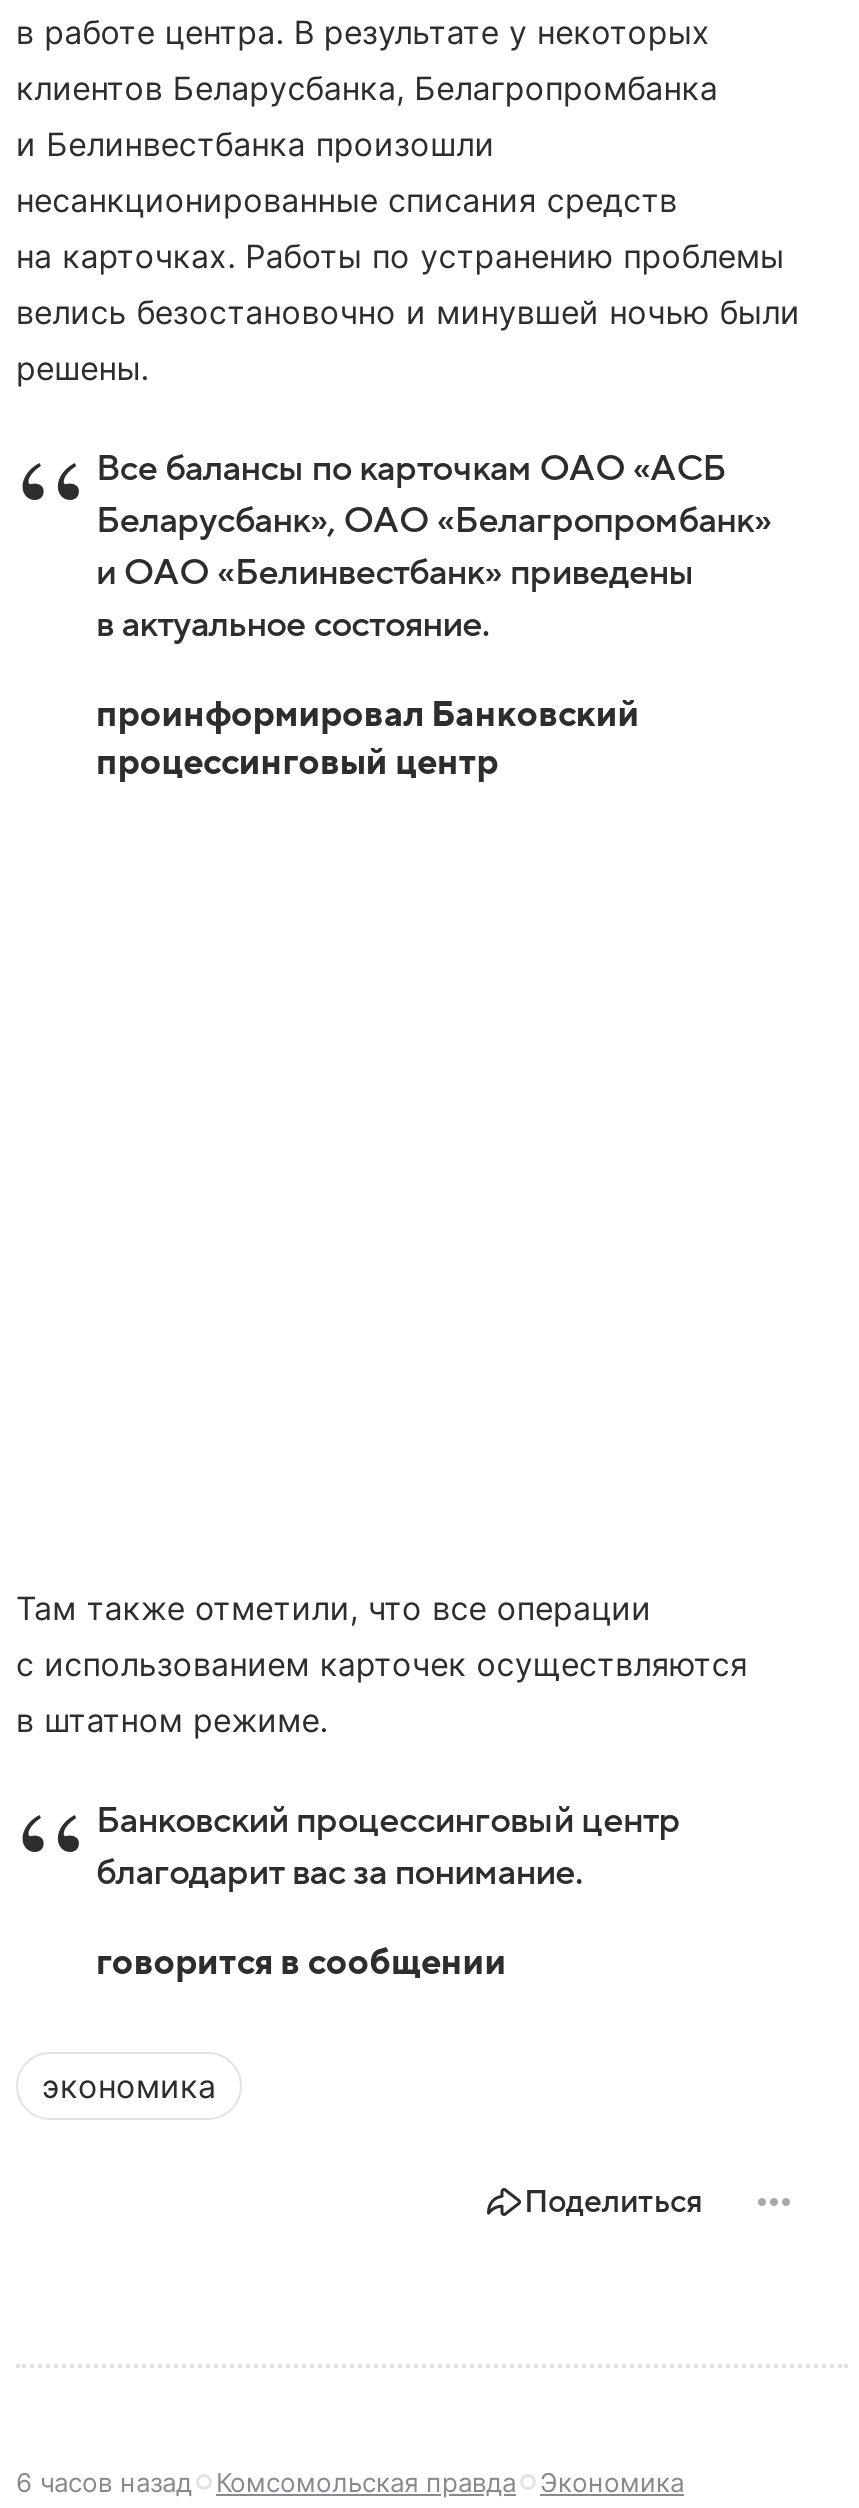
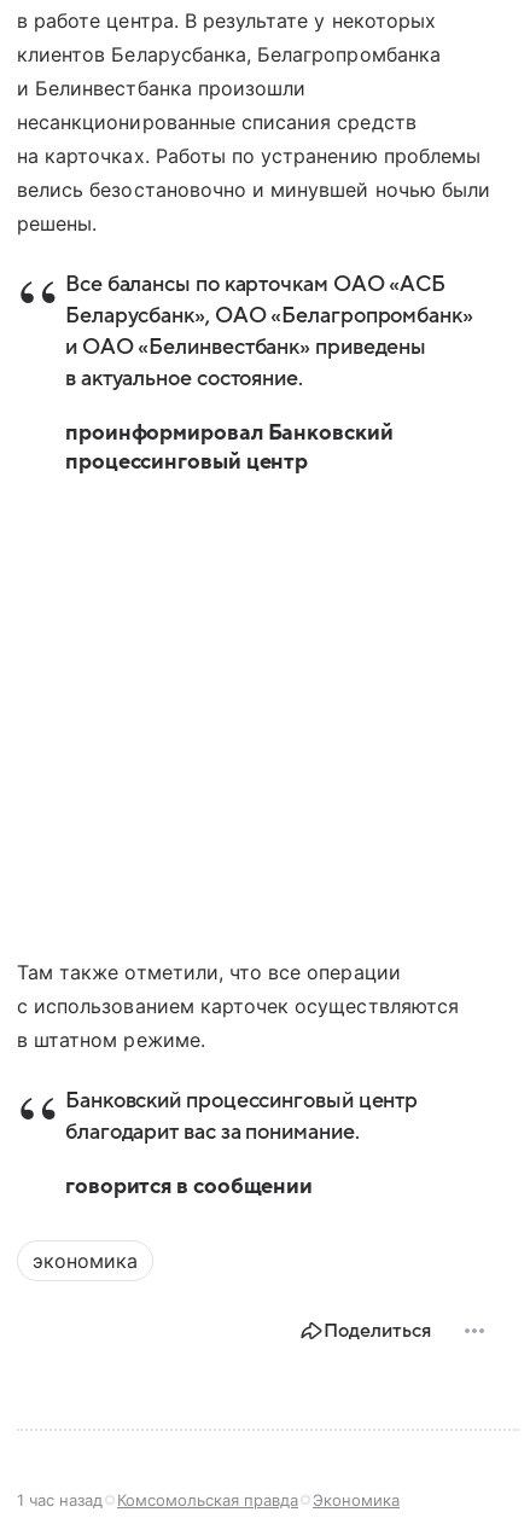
[16,2465,684,2497] 6 часов назад Комсомольская правда Экономика -> [17,1490,400,1509] 1 час назад Комсомольская правда Экономика

